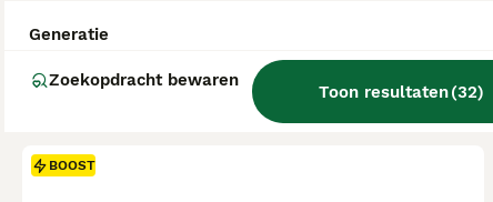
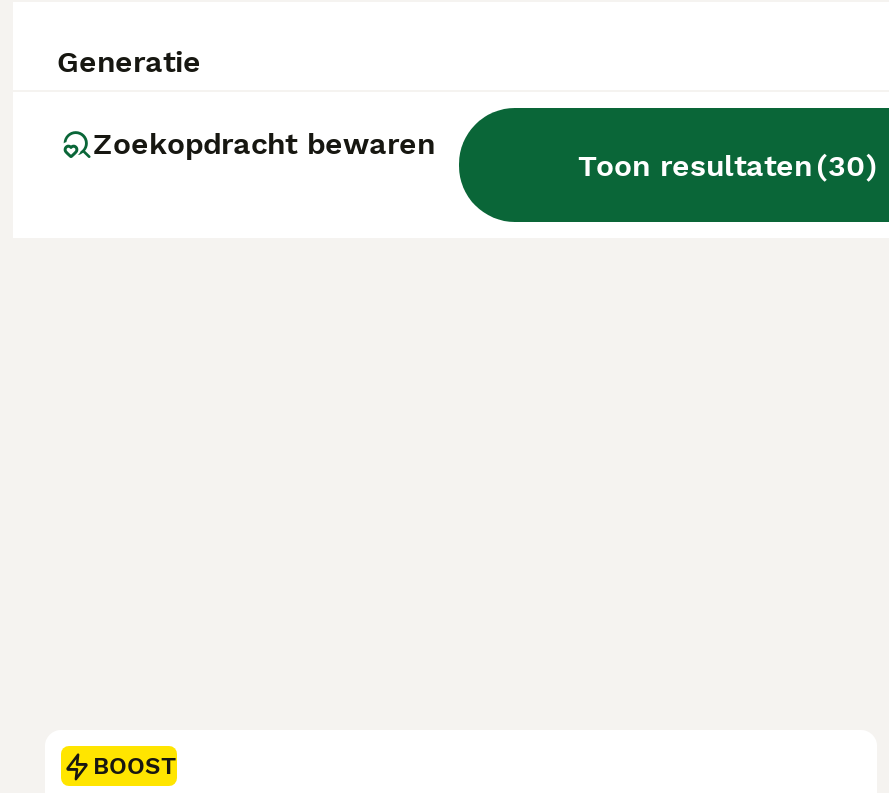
[319,82,484,102] Toon resultaten (32) -> [578,147,878,183] Toon resultaten (30)

